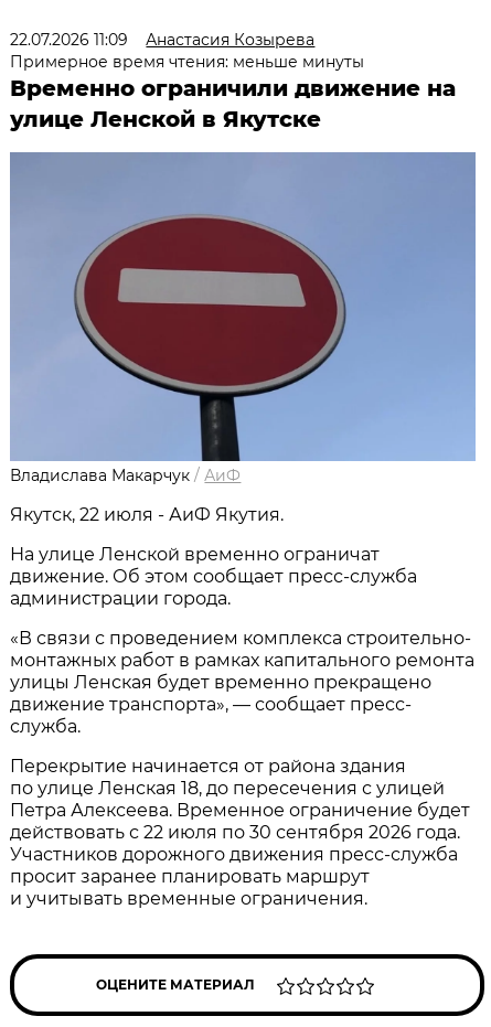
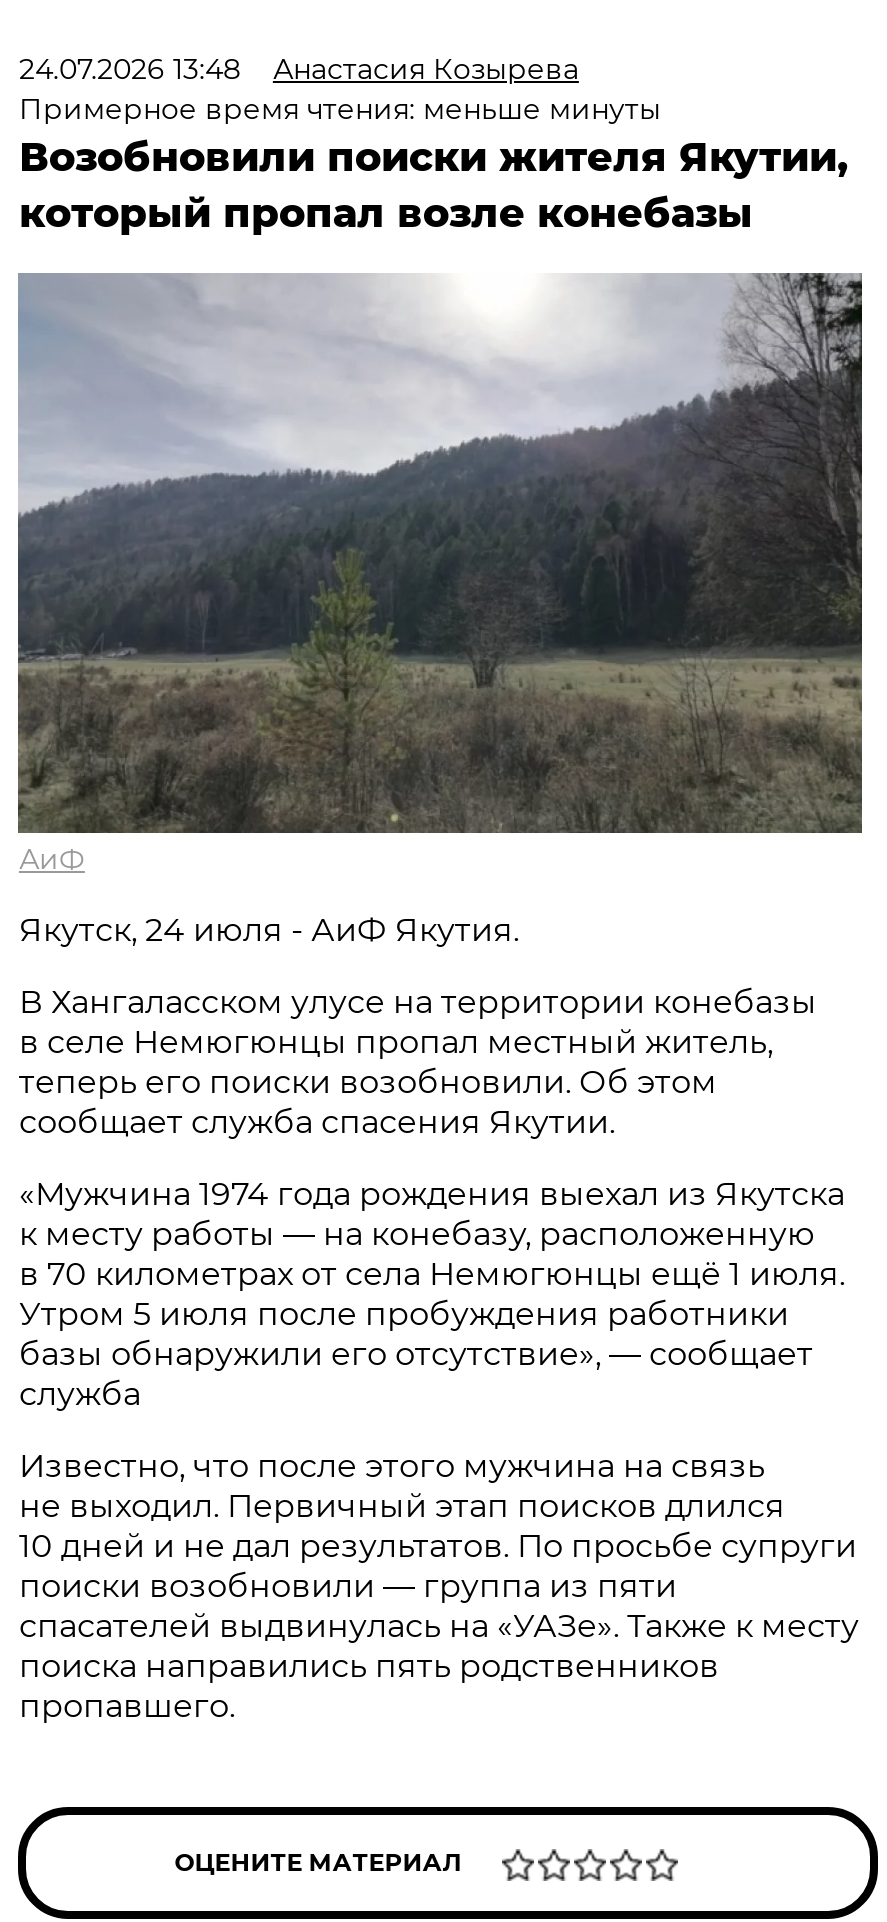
[10,30,315,50] 22.07.2026 11:09 Анастасия Козырева -> [19,51,579,87] 24.07.2026 13:48 Анастасия Козырева
[10,75,456,132] Временно ограничили движение на | улице Ленской в Якутске -> [19,133,849,237] Возобновили поиски жителя Якутии, | который пропал возле конебазы
[10,151,476,485] [image] | Владислава Макарчук / АиФ -> [16,275,864,877] [image] | АиФ
[10,504,284,525] Якутск, 22 июля - АиФ Якутия. -> [19,911,519,949] Якутск, 24 июля - АиФ Якутия.
[10,544,418,609] На улице Ленской временно ограничат | движение. Об этом сообщает пресс-служба | администрации города. -> [19,983,817,1141] В Хангаласском улусе на территории конебазы | в селе Немюгюнцы пропал местный житель, | теперь его поиски возобновили. Об этом | сообщает служба спасения Якутии.
[10,628,475,737] «В связи с проведением комплекса строительно- | монтажных работ в рамках капитального ремонта | улицы Ленская будет временно прекращено | движение транспорта», — сообщает пресс- | служба. -> [19,1175,845,1413] «Мужчина 1974 года рождения выехал из Якутска | к месту работы — на конебазу, расположенную | в 70 километрах от села Немюгюнцы ещё 1 июля. | Утром 5 июля после пробуждения работники | базы обнаружили его отсутствие», — сообщает | служба
[10,756,470,909] Перекрытие начинается от района здания | по улице Ленская 18, до пересечения с улицей | Петра Алексеева. Временное ограничение будет | действовать с 22 июля по 30 сентября 2026 года. | Участников дорожного движения пресс-служба | просит заранее планировать маршрут | и учитывать временные ограничения. -> [19,1447,859,1725] Известно, что после этого мужчина на связь | не выходил. Первичный этап поисков длился | 10 дней и не дал результатов. По просьбе супруги | поиски возобновили — группа из пяти | спасателей выдвинулась на «УАЗе». Также к месту | поиска направились пять родственников | пропавшего.

